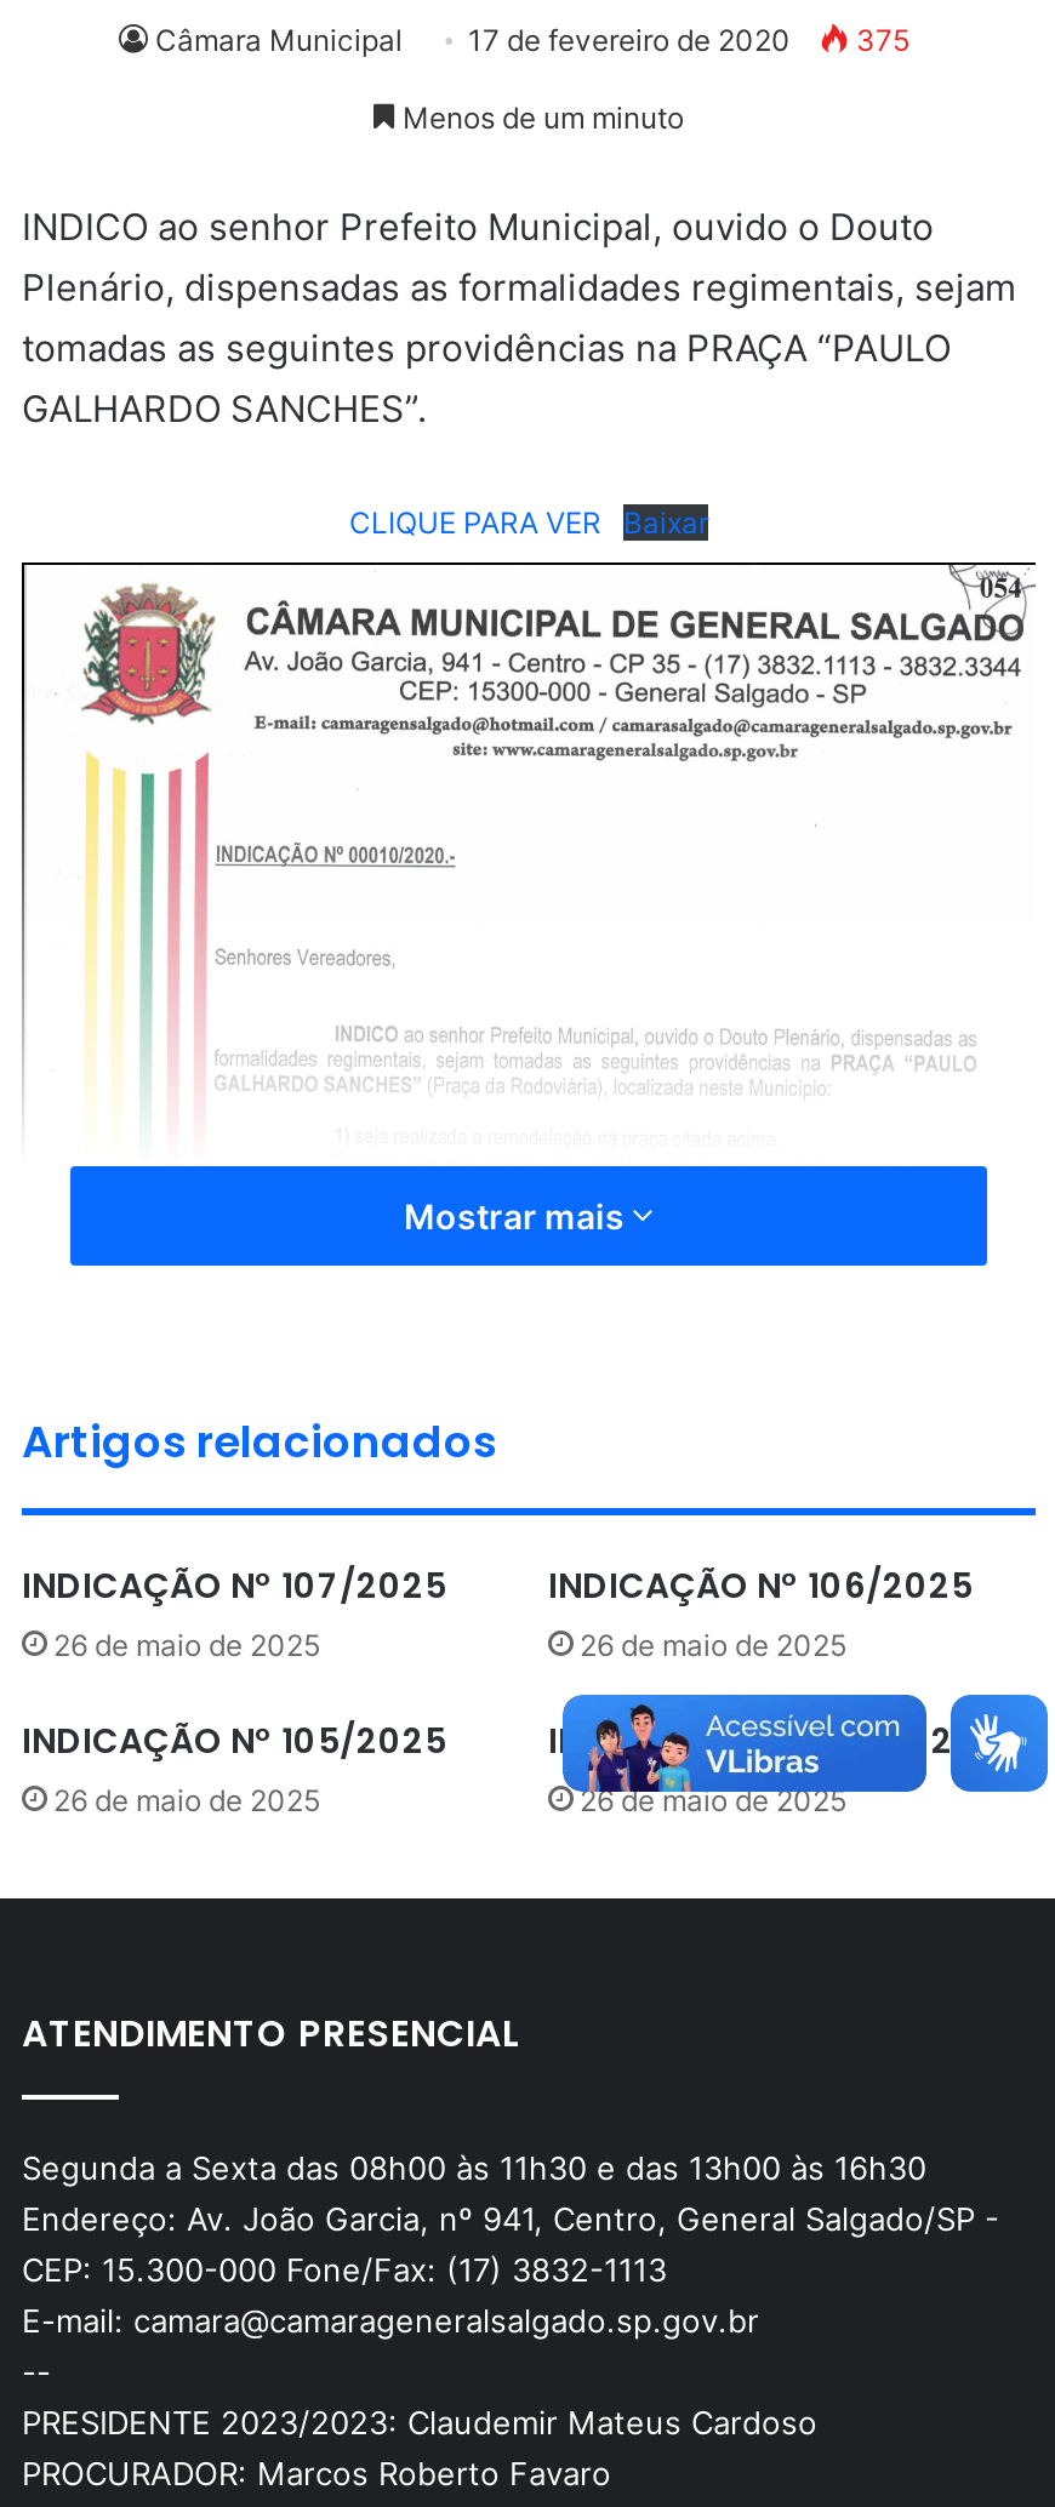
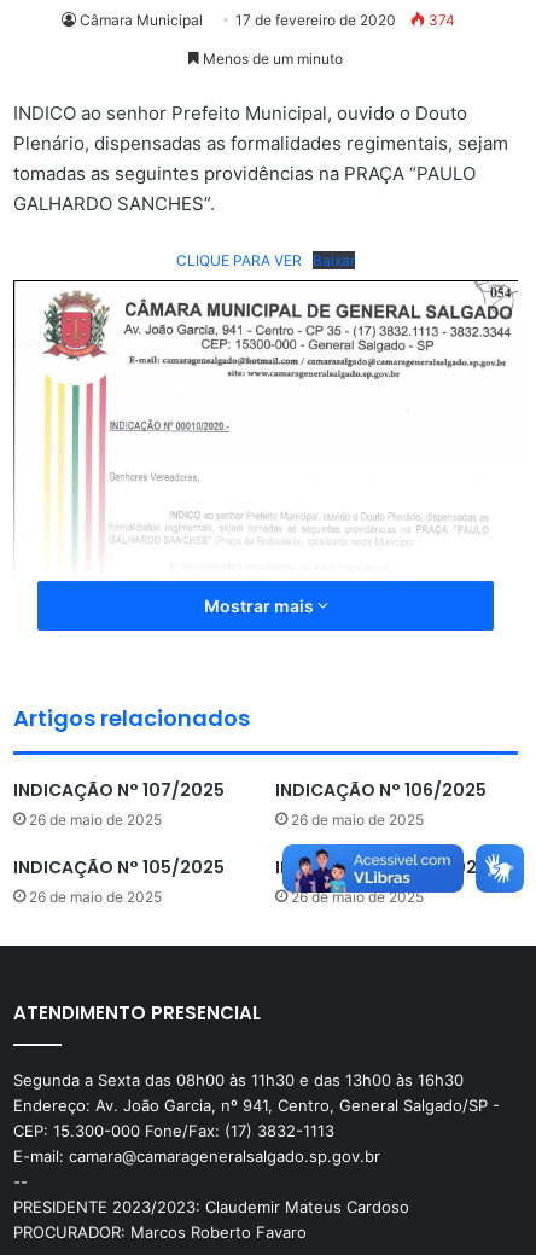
[155,21,909,57] Câmara Municipal 17 de fevereiro de 2020 375 -> [80,11,455,29] Câmara Municipal 17 de fevereiro de 2020 374

